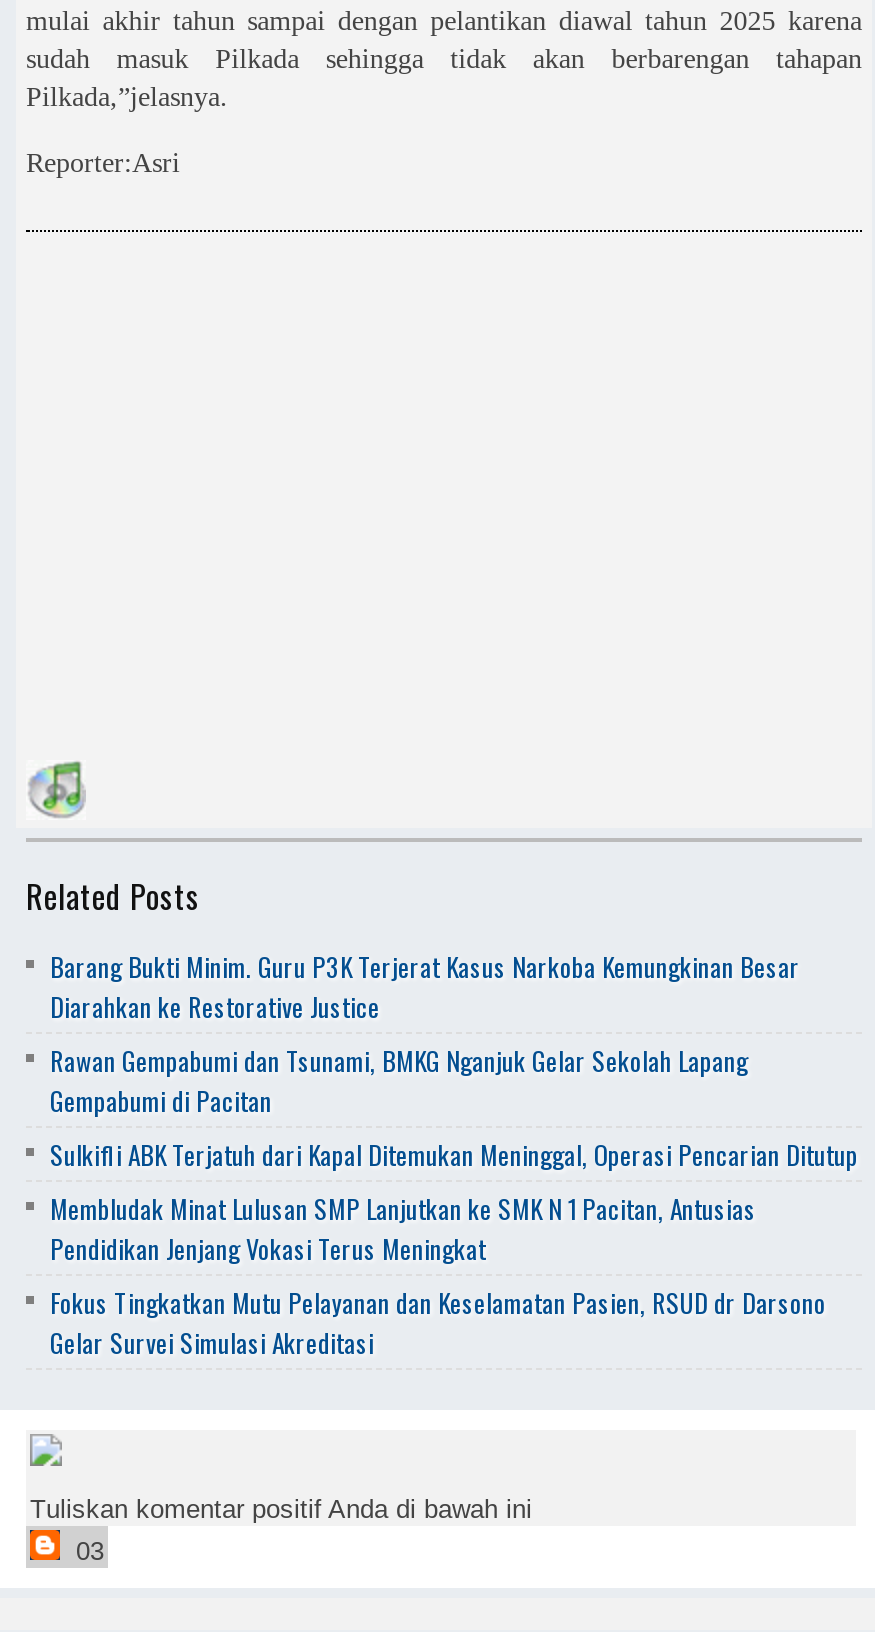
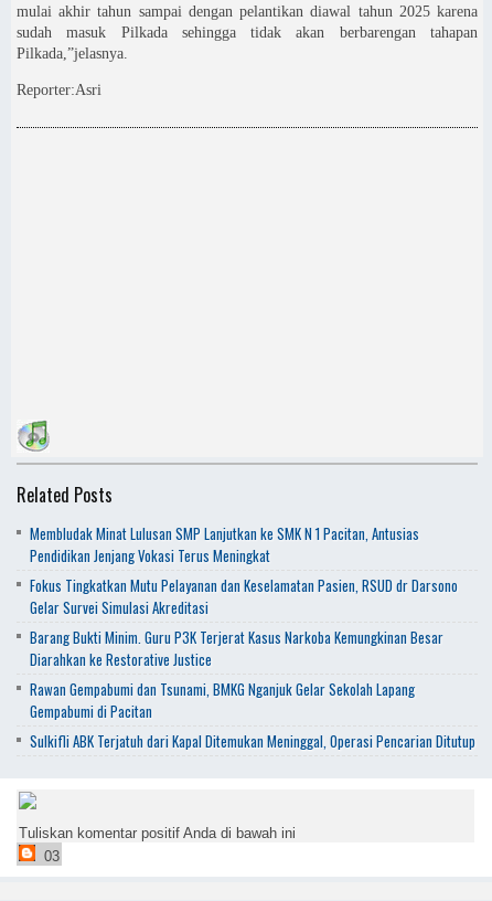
moved [50,946,858,1174] -> [30,626,475,752]: Barang Bukti Minim. Guru P3K Terjerat Kasus Narkoba Kemungkinan Besar | Diarahkan ke Restorative Justice | Rawan Gempabumi dan Tsunami, BMKG Nganjuk Gelar Sekolah Lapang | Gempabumi di Pacitan | Sulkifli ABK Terjatuh dari Kapal Ditemukan Meninggal, Operasi Pencarian Ditutup
moved [50,1188,826,1362] -> [30,522,458,618]: Membludak Minat Lulusan SMP Lanjutkan ke SMK N 1 Pacitan, Antusias | Pendidikan Jenjang Vokasi Terus Meningkat | Fokus Tingkatkan Mutu Pelayanan dan Keselamatan Pasien, RSUD dr Darsono | Gelar Survei Simulasi Akreditasi

